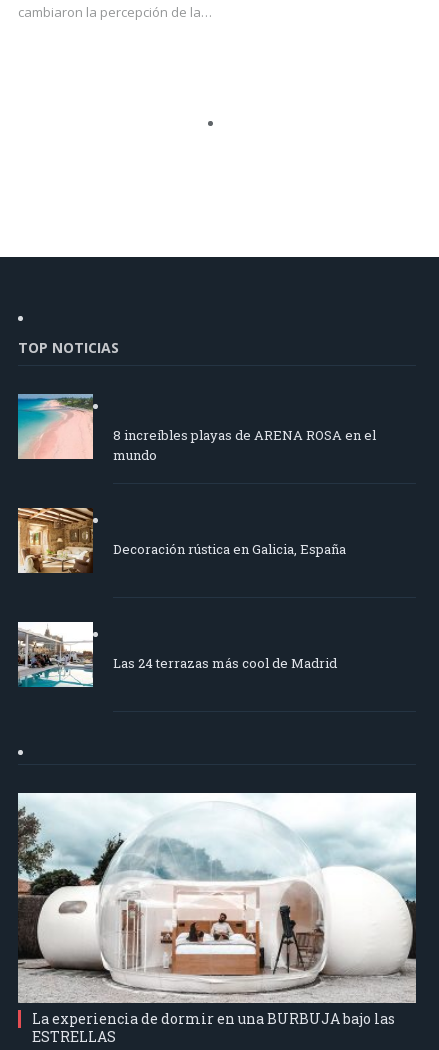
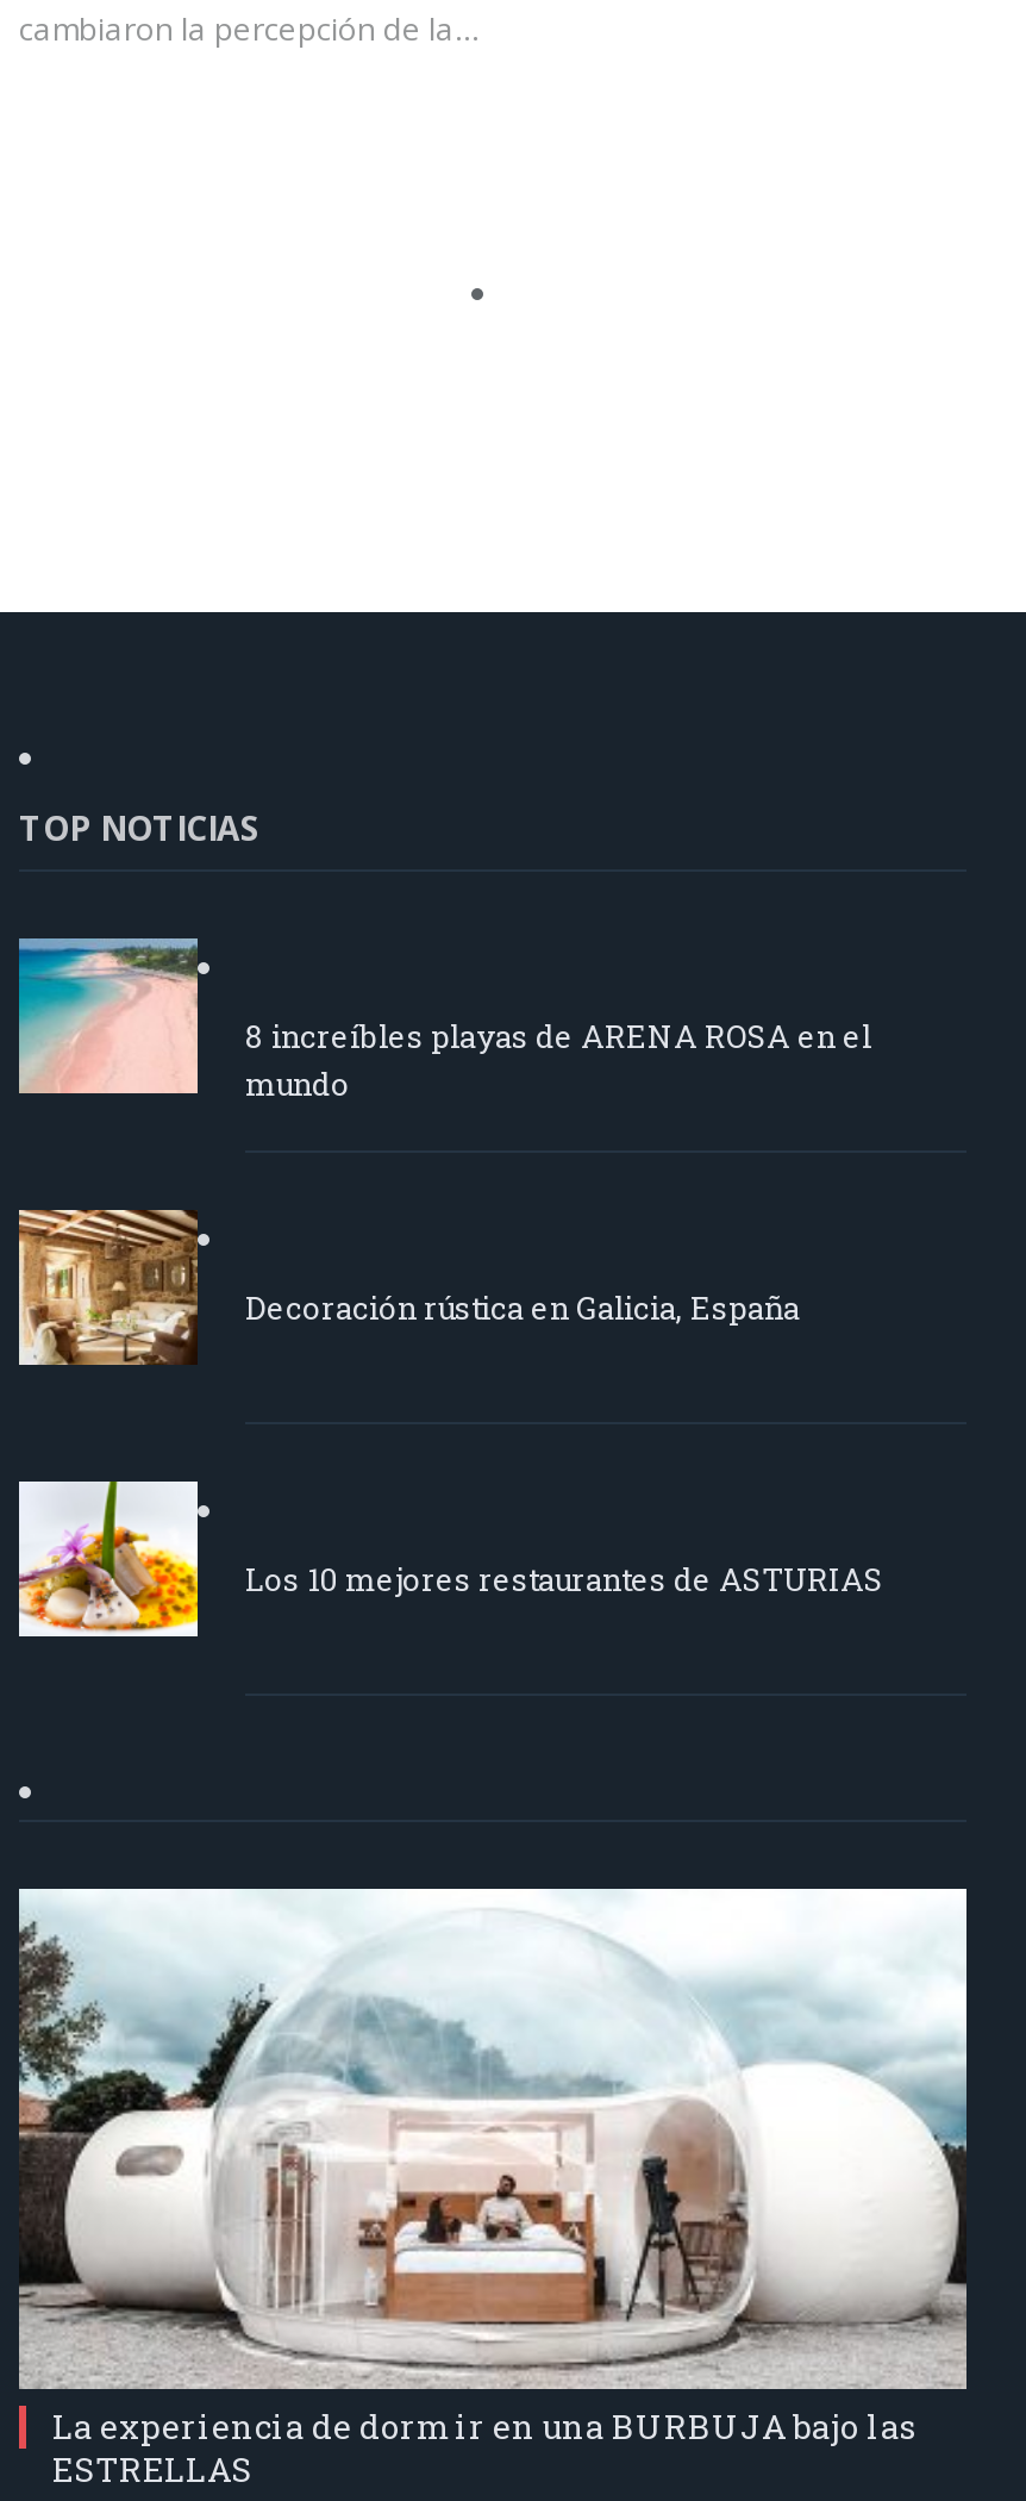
[17,621,337,688] [image] | Las 24 terrazas más cool de Madrid -> [17,1479,883,1639] [image] | Los 10 mejores restaurantes de ASTURIAS

